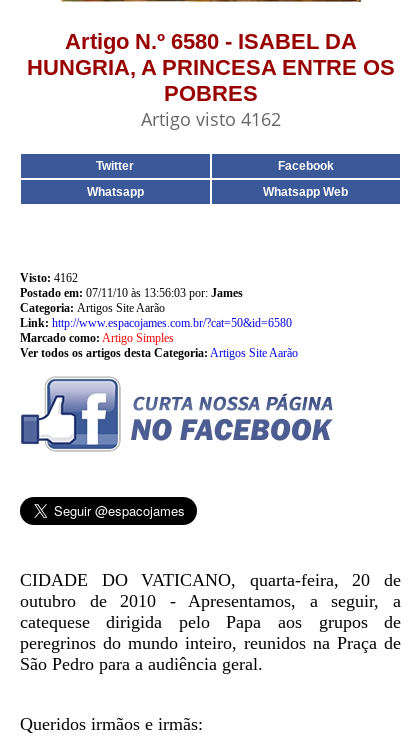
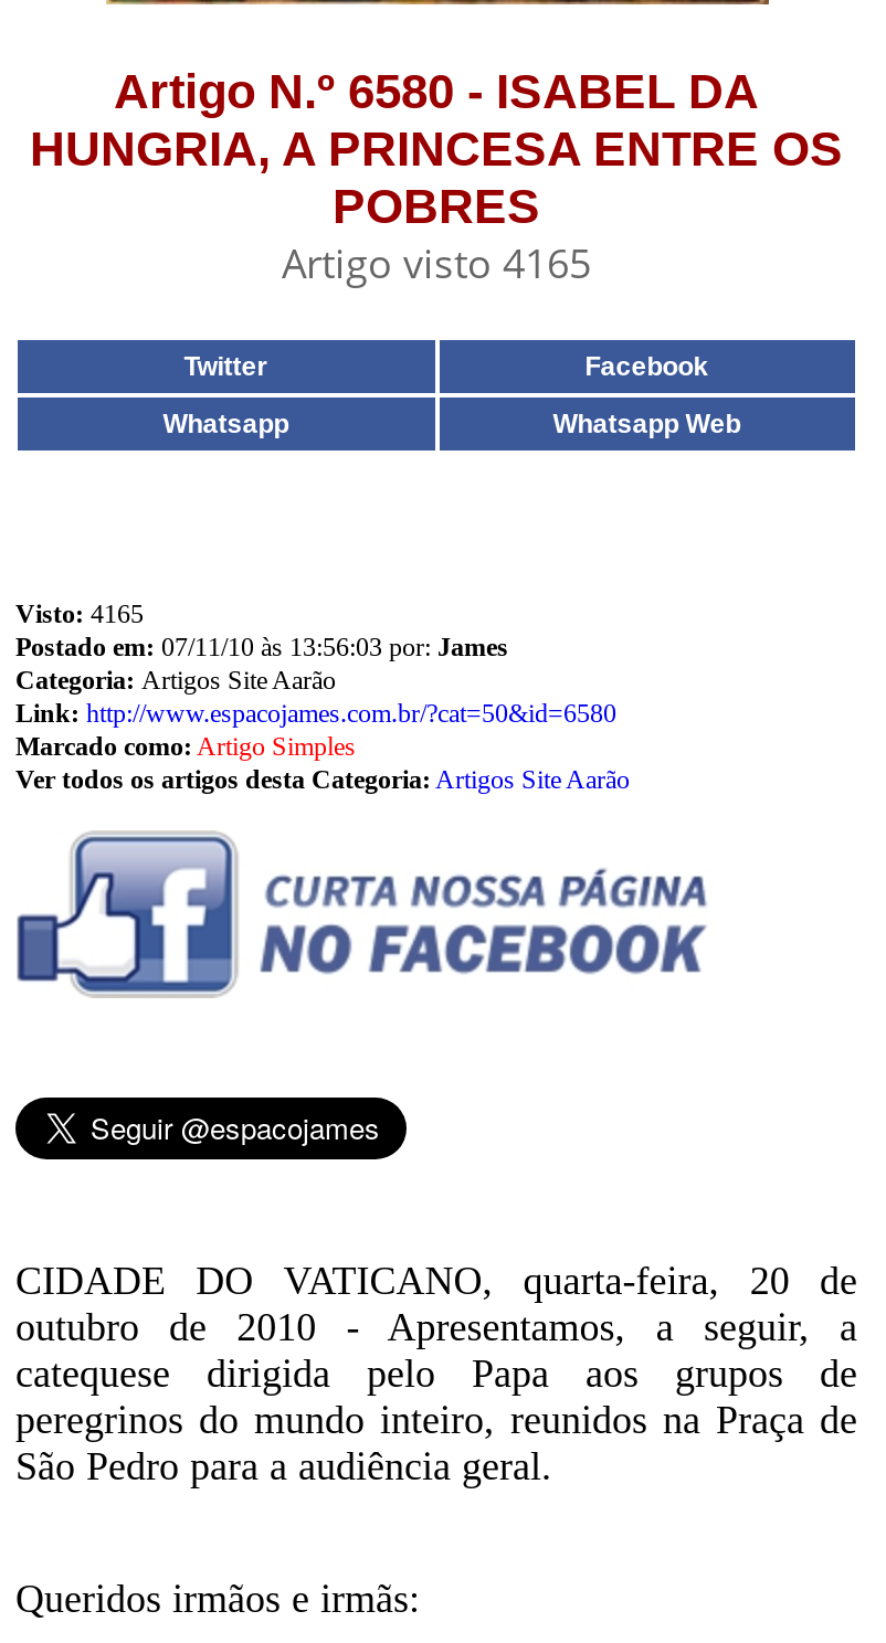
[140,107,280,131] Artigo visto 4162 -> [282,236,591,289] Artigo visto 4165
[20,271,78,285] Visto: 4162 -> [15,598,144,629] Visto: 4165

